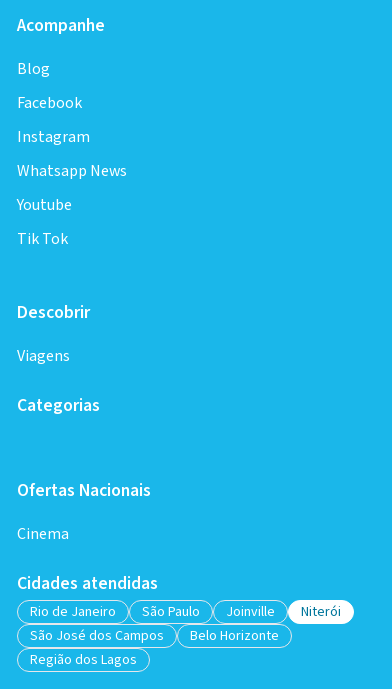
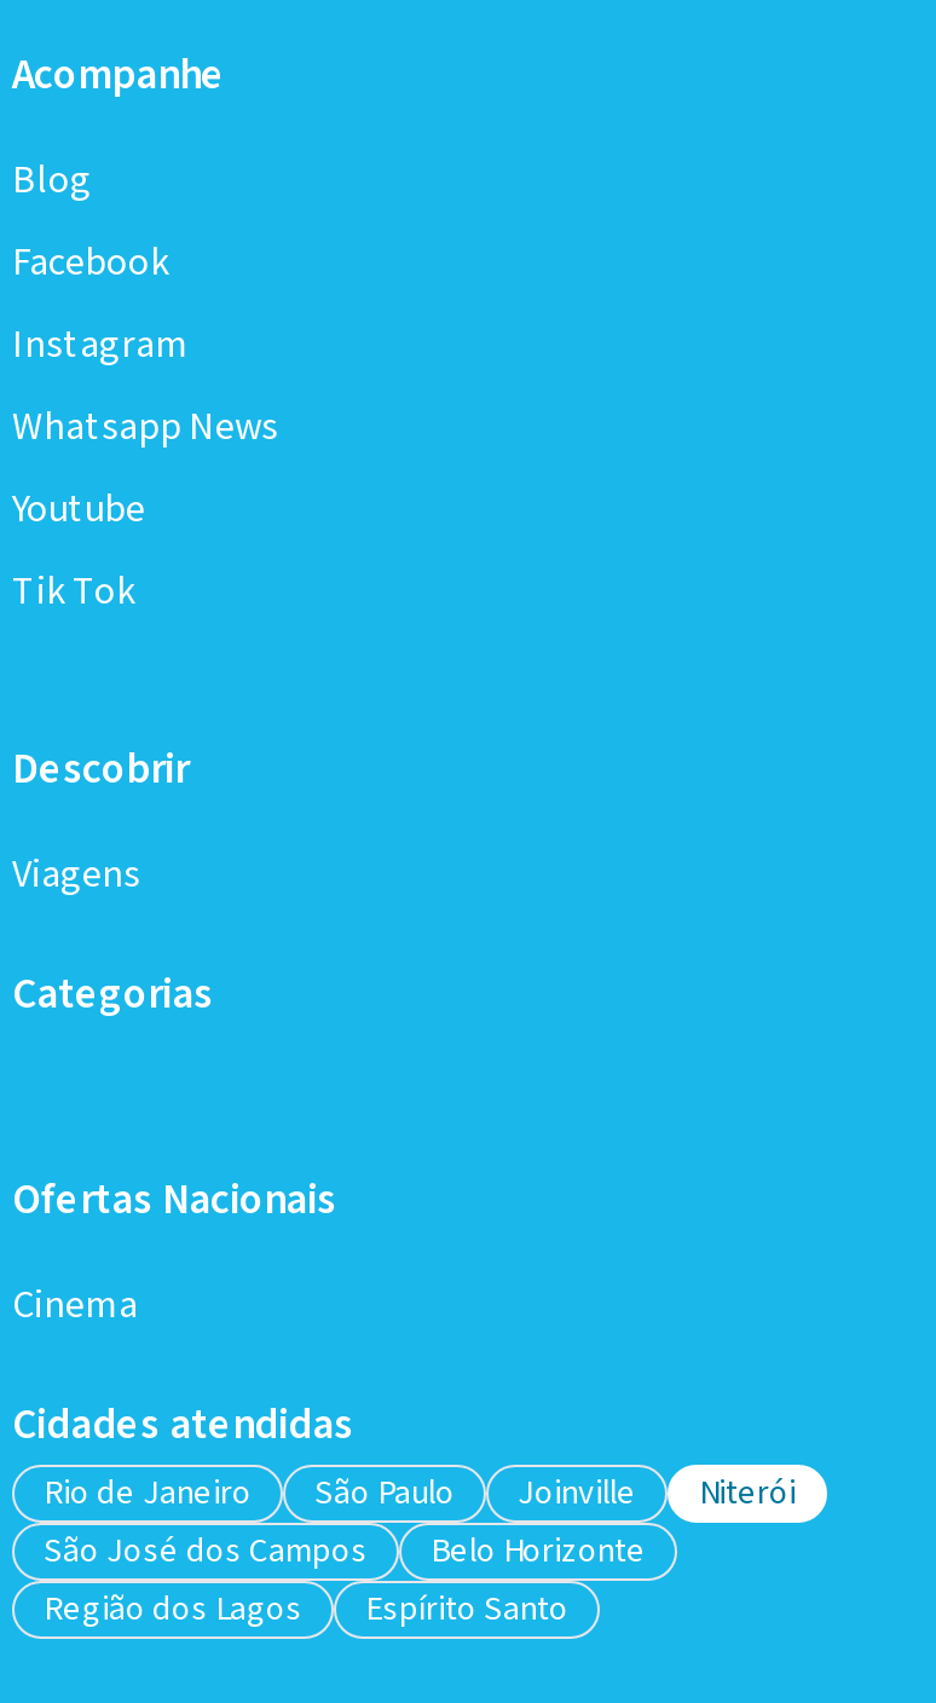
none -> [365,1588,568,1632] Espírito Santo

